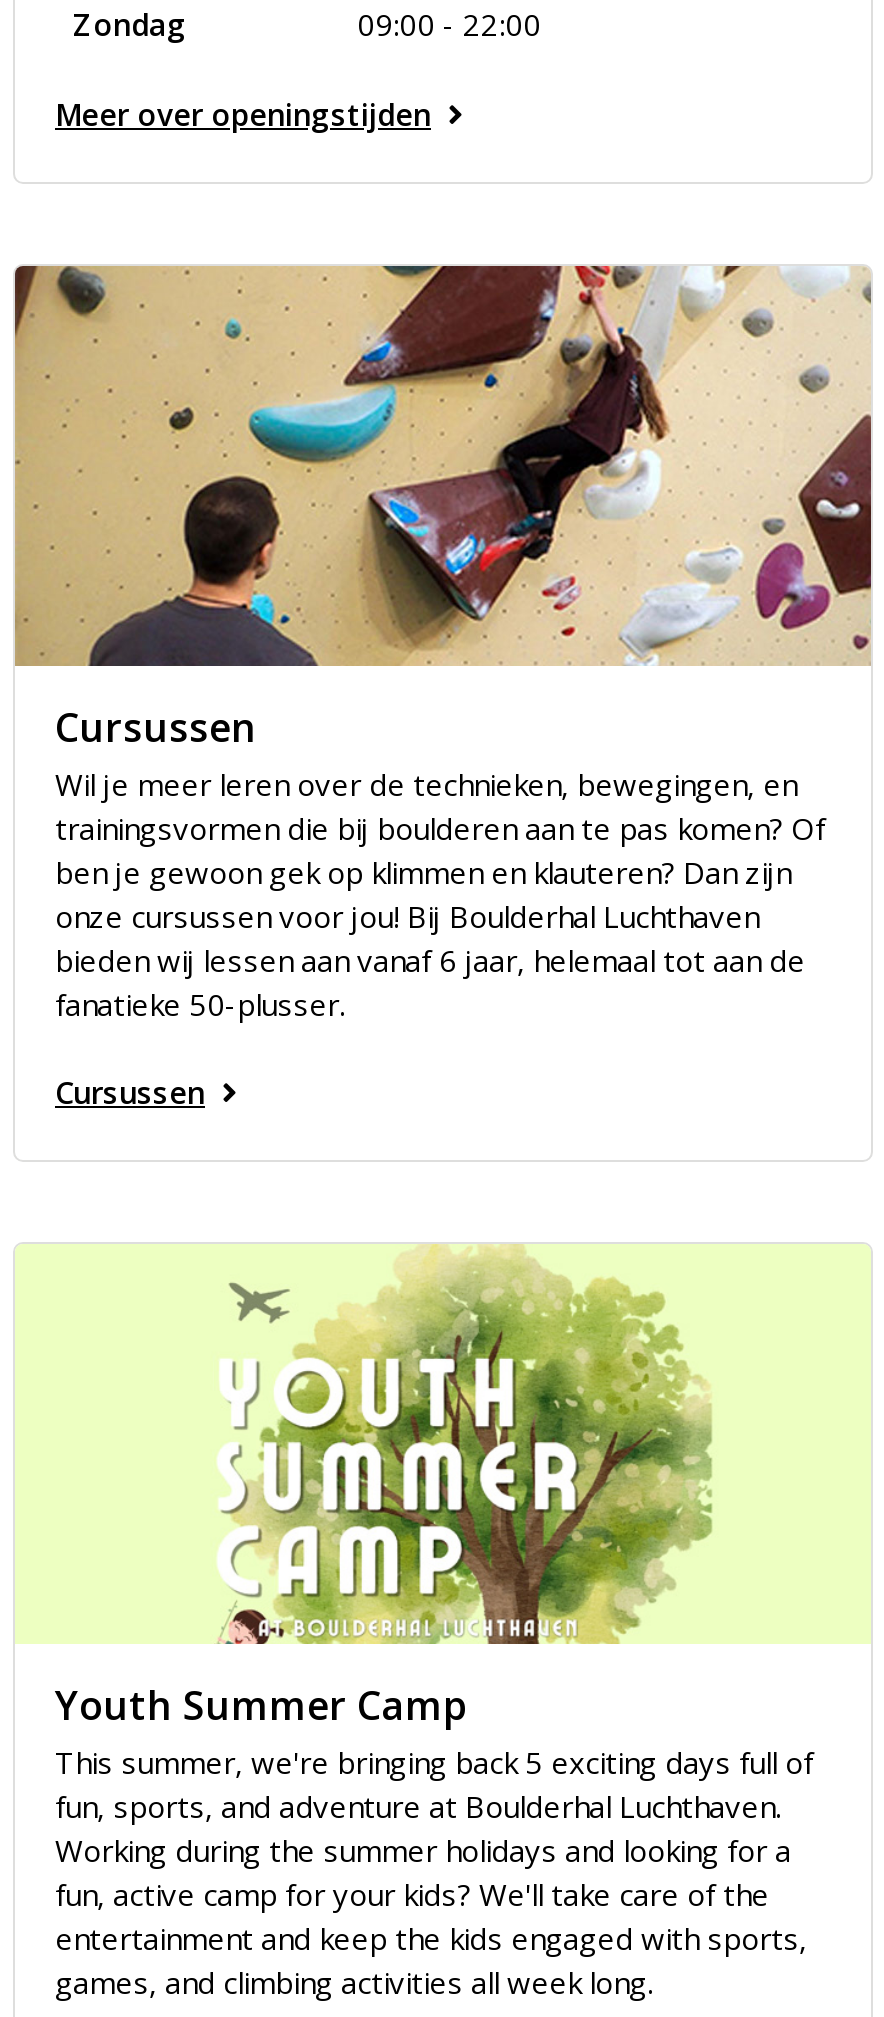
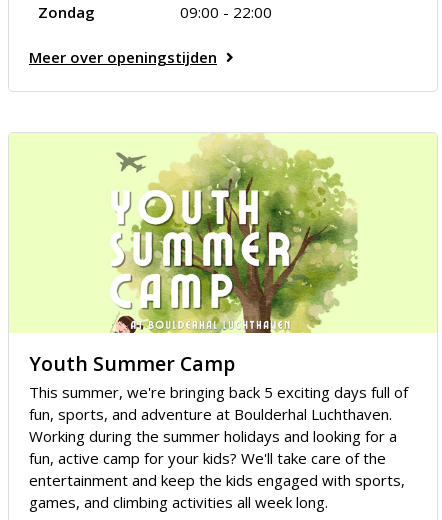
[13,264,873,1113] [image] | Cursussen | Wil je meer leren over de technieken, bewegingen, en | trainingsvormen die bij boulderen aan te pas komen? Of | ben je gewoon gek op klimmen en klauteren? Dan zijn | onze cursussen voor jou! Bij Boulderhal Luchthaven | bieden wij lessen aan vanaf 6 jaar, helemaal tot aan de | fanatieke 50-plusser. | Cursussen -> none

